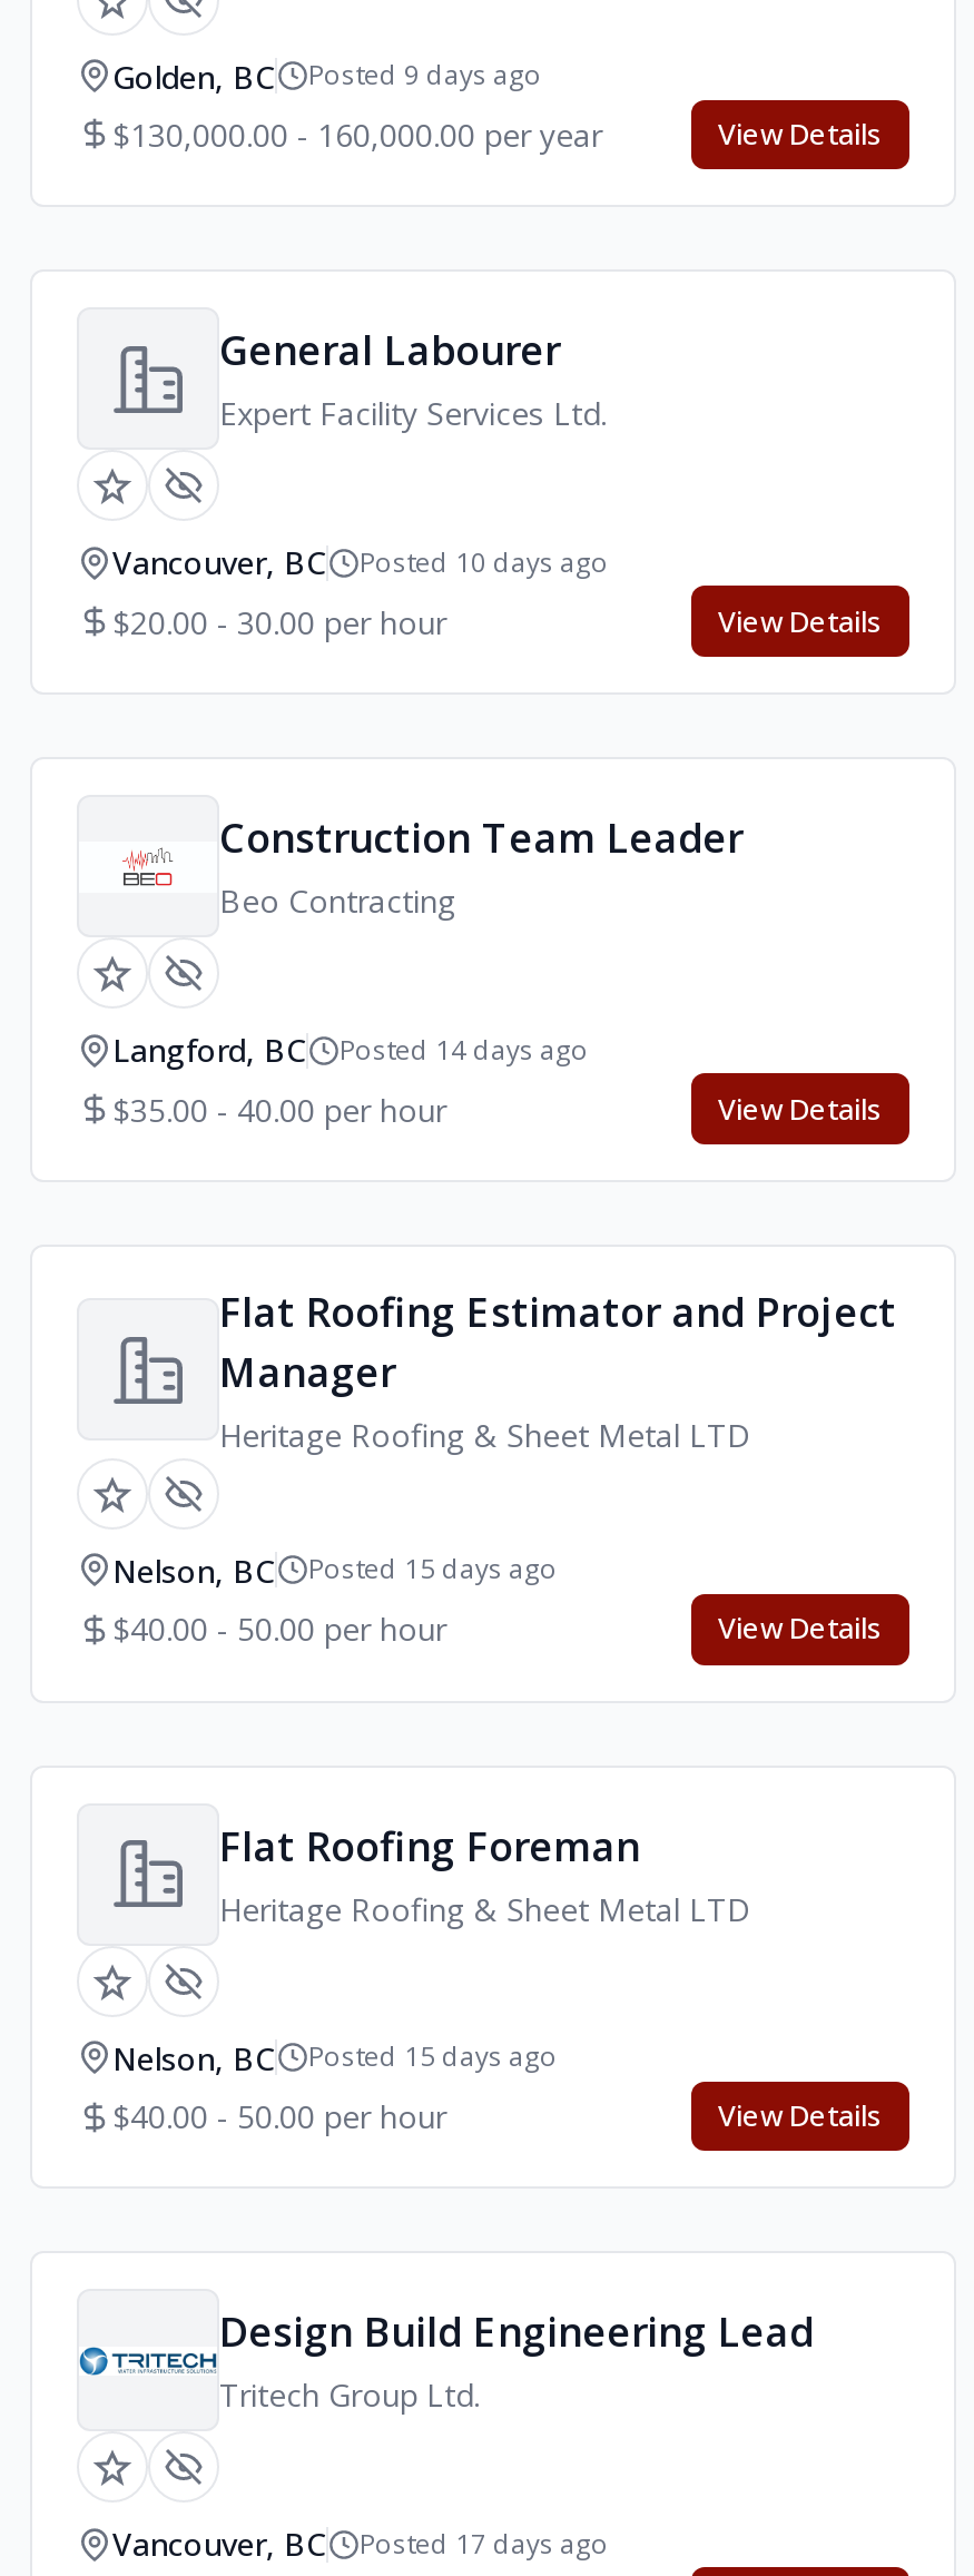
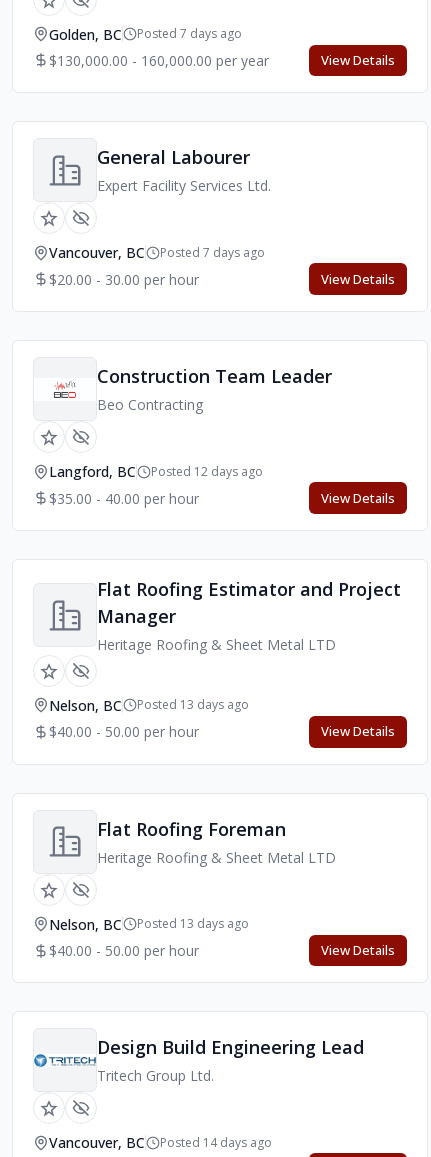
[308,56,542,94] Posted 9 days ago -> [137,25,242,42] Posted 7 days ago
[360,543,609,581] Posted 10 days ago -> [160,244,265,261] Posted 7 days ago
moved [340,1030,589,1068] -> [160,1134,272,1151]: Posted 14 days ago
none -> [151,463,263,480] Posted 12 days ago
[308,1550,558,1588] Posted 15 days ago -> [137,696,249,713] Posted 13 days ago
[308,2038,558,2075] Posted 15 days ago -> [137,915,249,932] Posted 13 days ago
[360,2525,609,2563] Posted 17 days ago -> none

